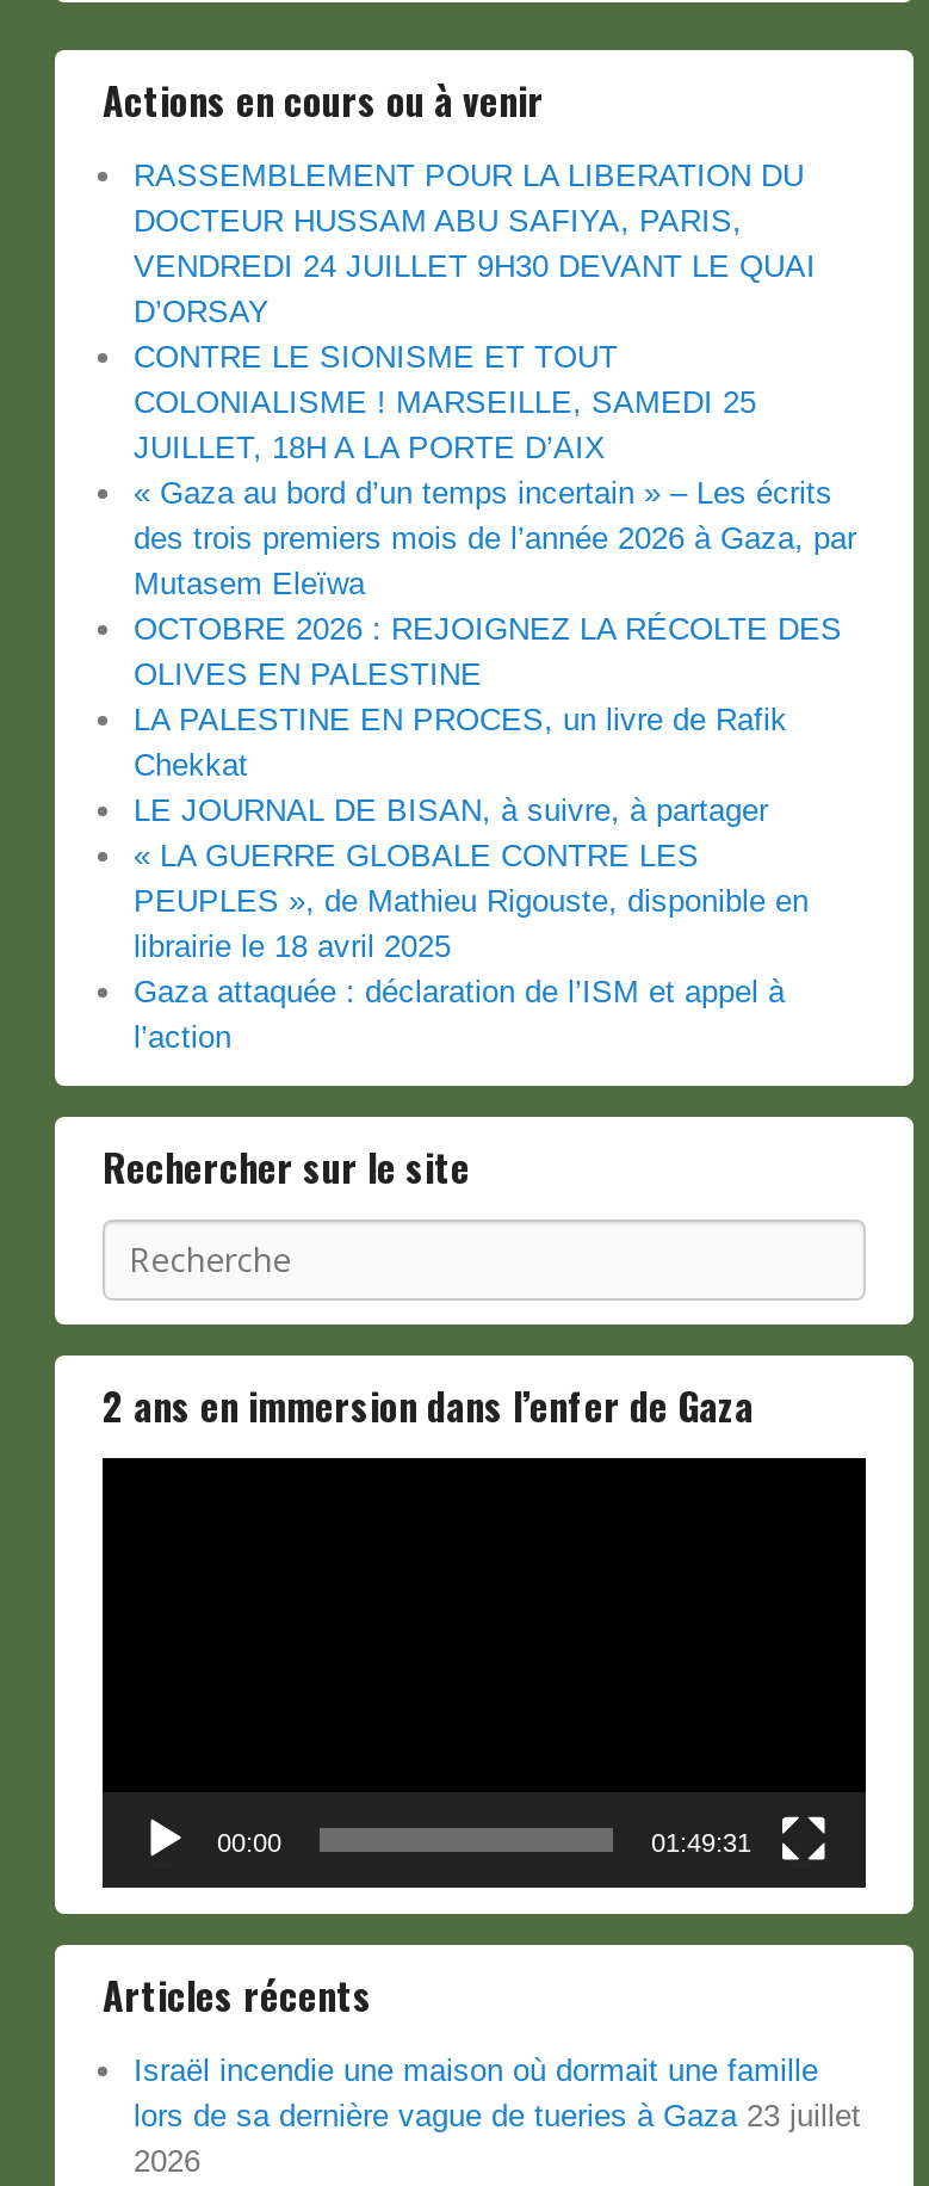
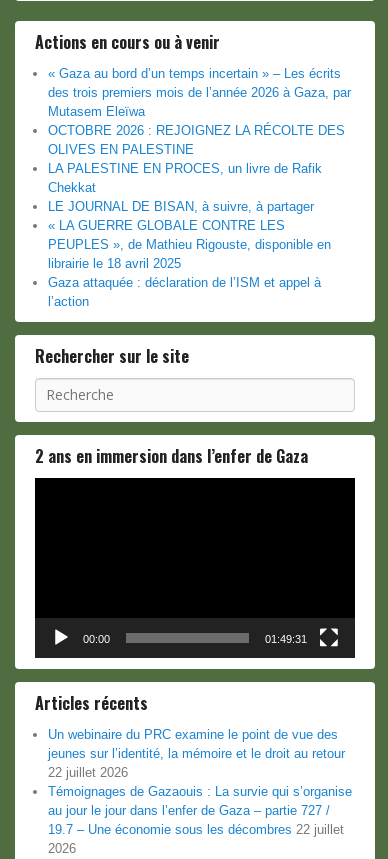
[134,158,816,466] RASSEMBLEMENT POUR LA LIBERATION DU | DOCTEUR HUSSAM ABU SAFIYA, PARIS, | VENDREDI 24 JUILLET 9H30 DEVANT LE QUAI | D’ORSAY | CONTRE LE SIONISME ET TOUT | COLONIALISME ! MARSEILLE, SAMEDI 25 | JUILLET, 18H A LA PORTE D’AIX -> none
moved [103,475,856,2023] -> [35,66,351,715]: « Gaza au bord d’un temps incertain » – Les écrits | des trois premiers mois de l’année 2026 à Gaza, par | Mutasem Eleïwa | ... | 01:49:31 | Articles récents
[134,2052,861,2133] Israël incendie une maison où dormait une famille | lors de sa dernière vague de tueries à Gaza 23 juillet -> [48,727,352,837] Un webinaire du PRC examine le point de vue des | jeunes sur l’identité, la mémoire et le droit au retour | 22 juillet 2026 | Témoignages de Gazaouis : La survie qui s’organise | au jour le jour dans l’enfer de Gaza – partie 727 / | 19.7 – Une économie sous les décombres 22 juillet

